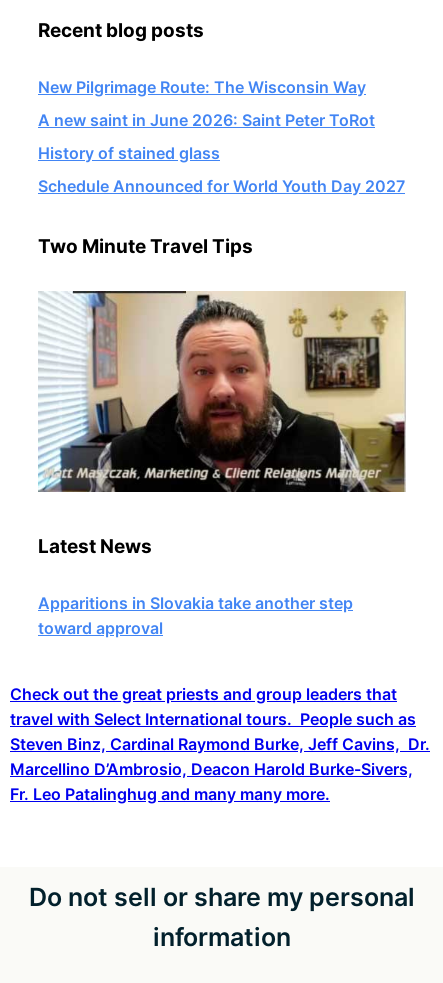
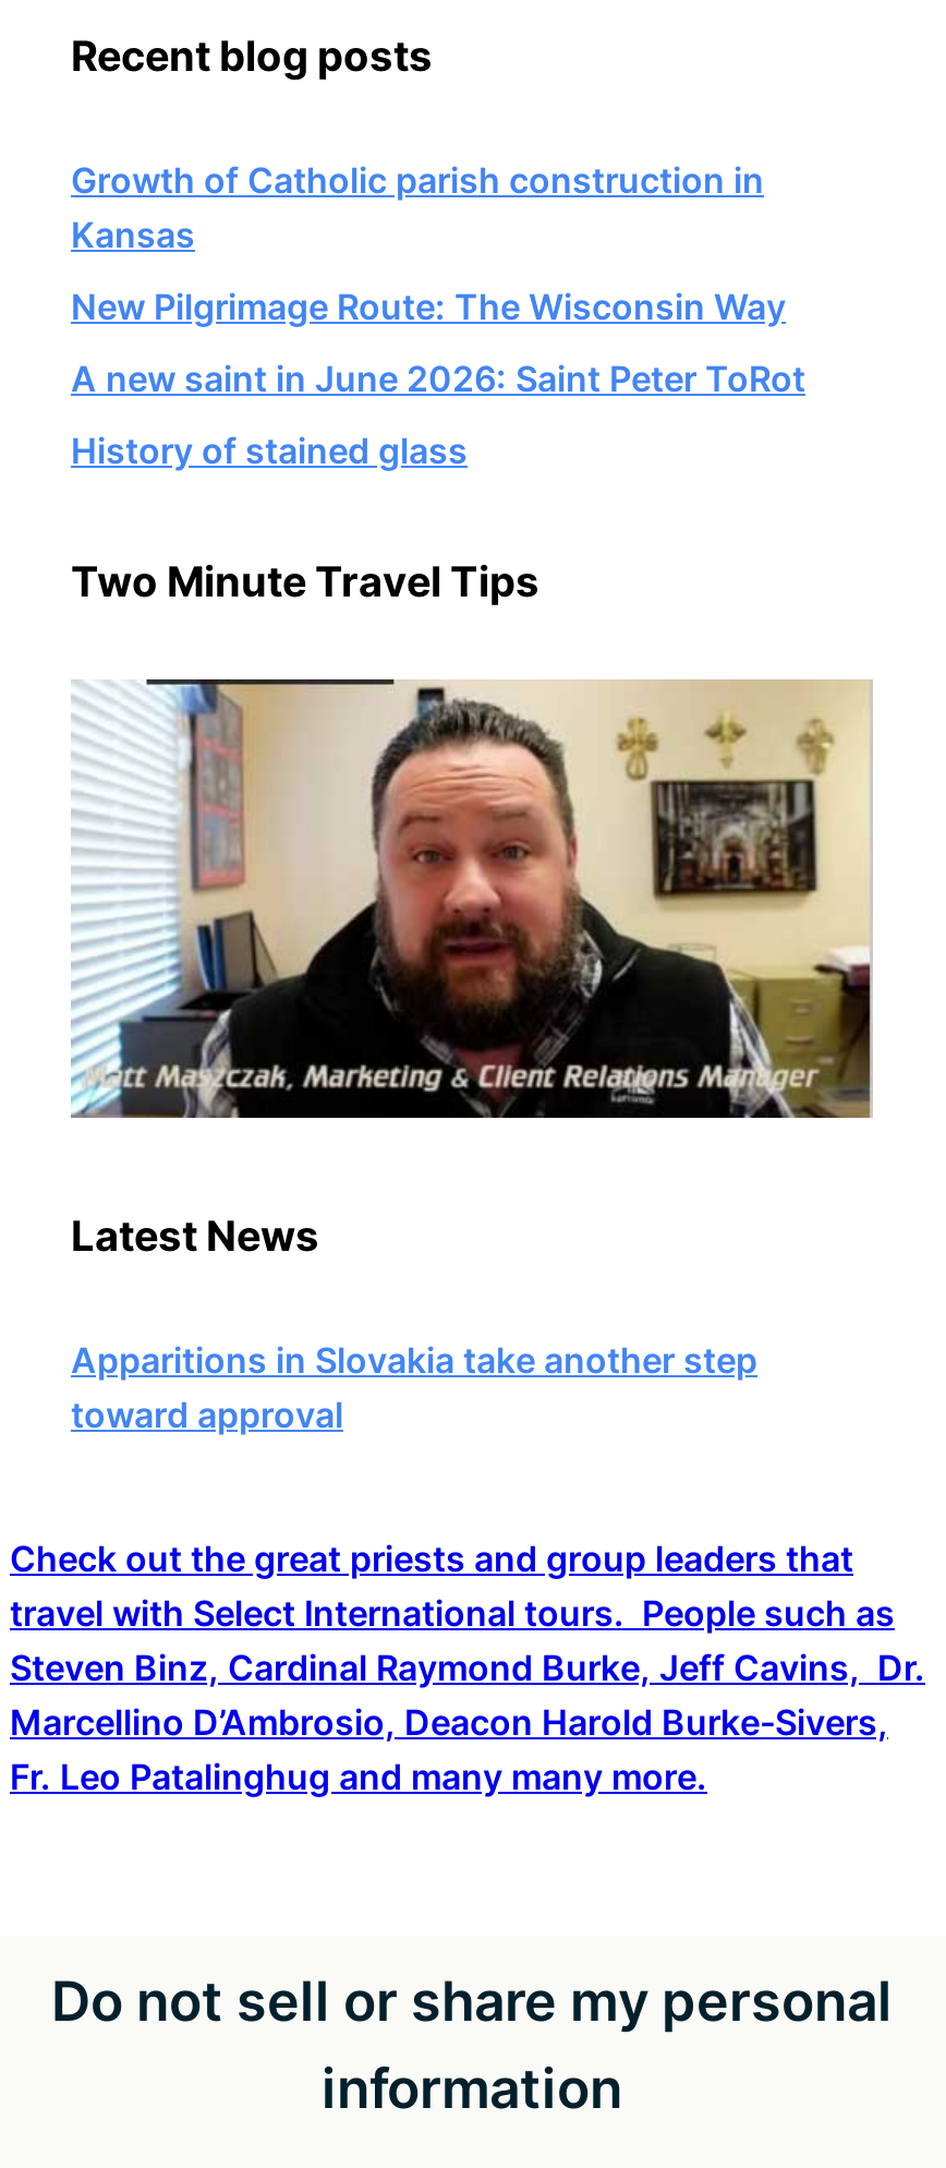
none -> [71,157,764,256] Growth of Catholic parish construction in | Kansas
moved [38,77,375,163] -> [71,284,805,472]: New Pilgrimage Route: The Wisconsin Way | A new saint in June 2026: Saint Peter ToRot | History of stained glass
[38,176,405,196] Schedule Announced for World Youth Day 2027 -> none

